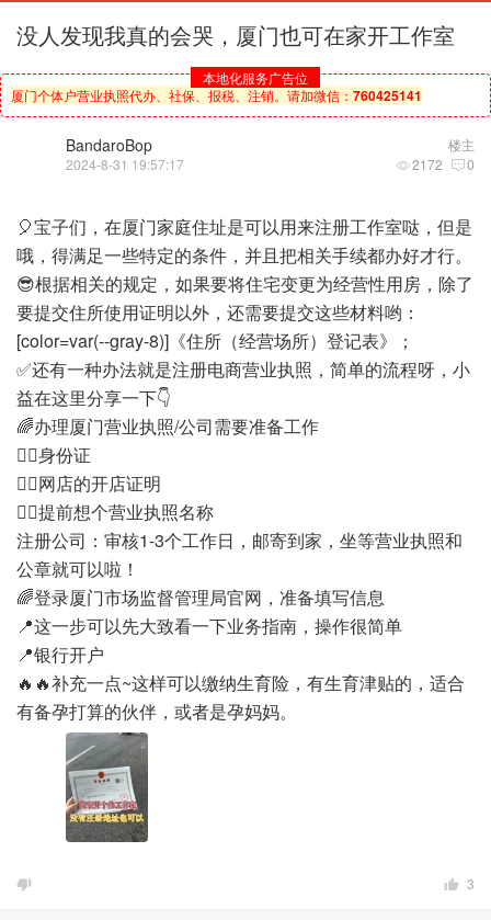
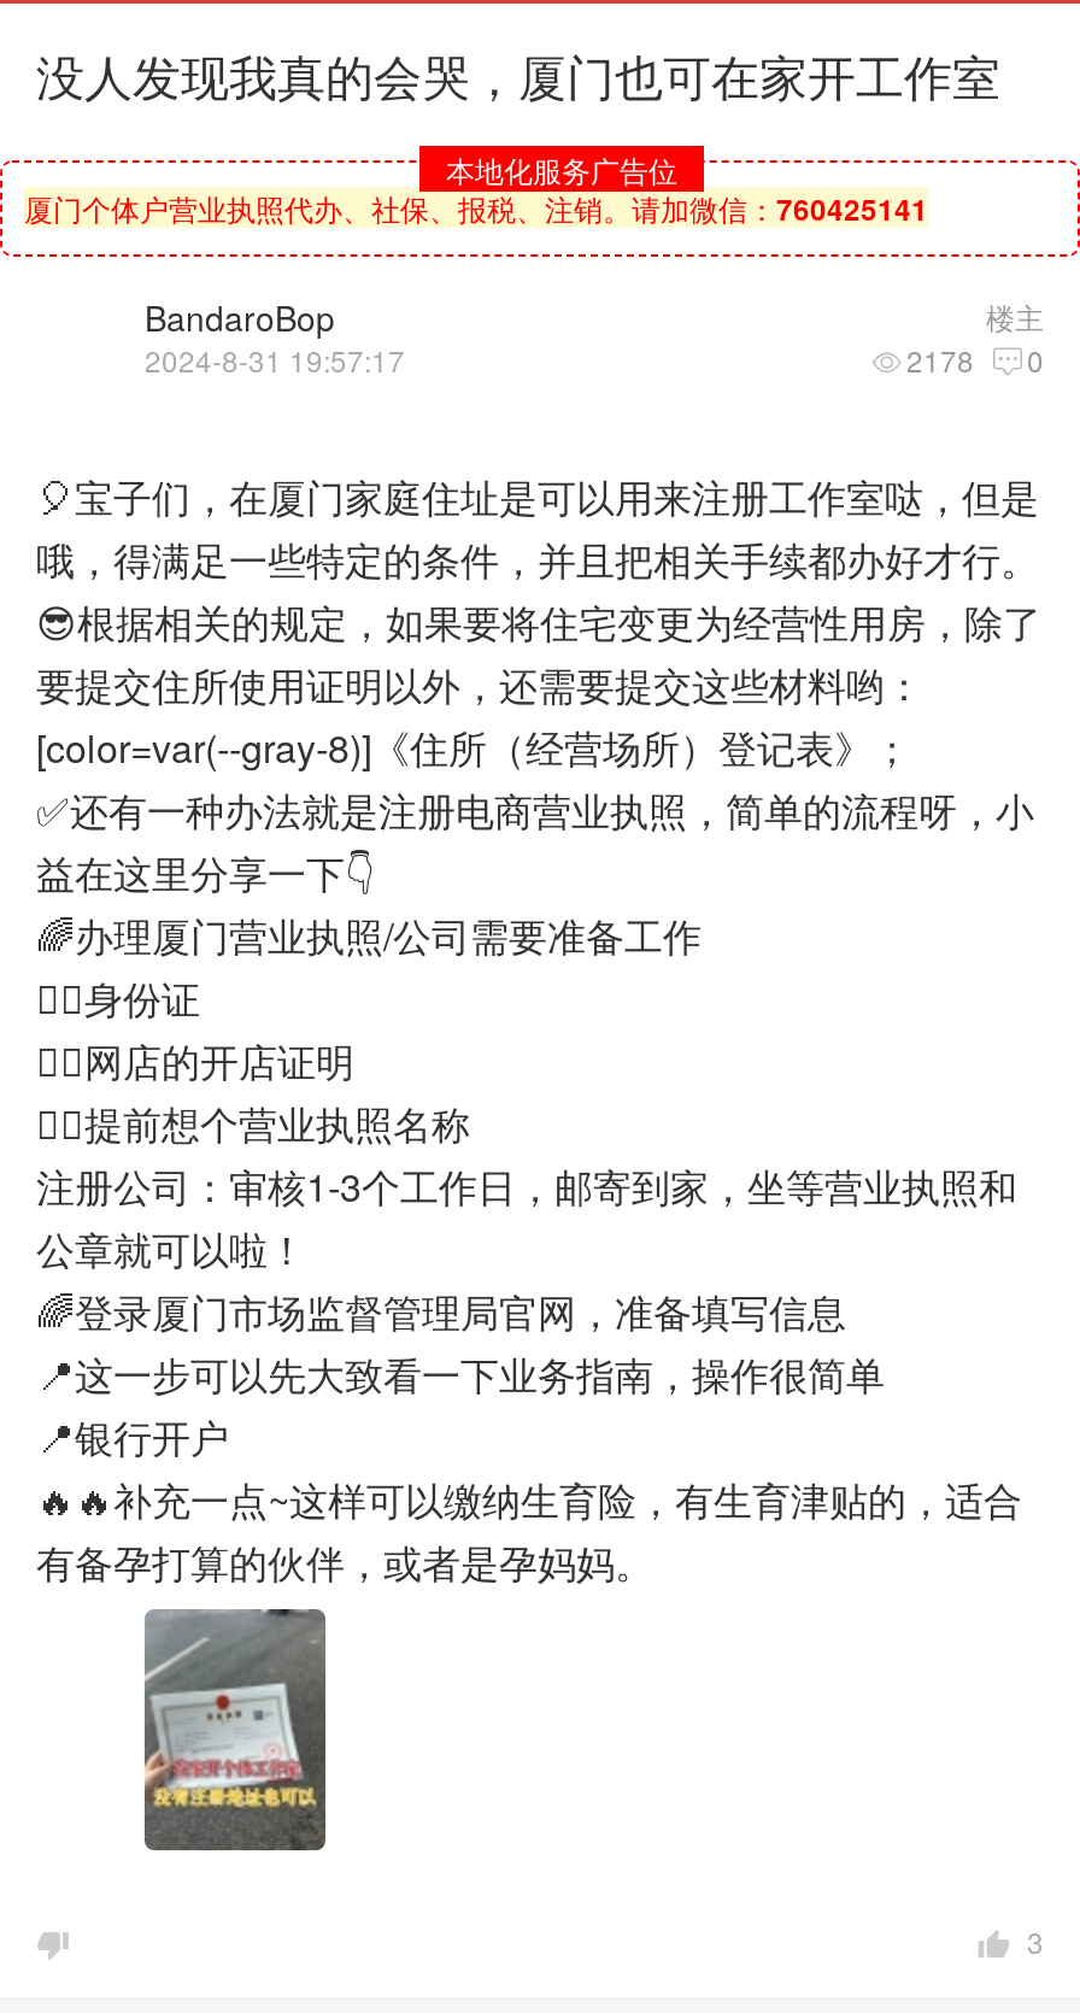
[412,155,475,173] 2172 0 -> [906,339,1044,380] 2178 0

